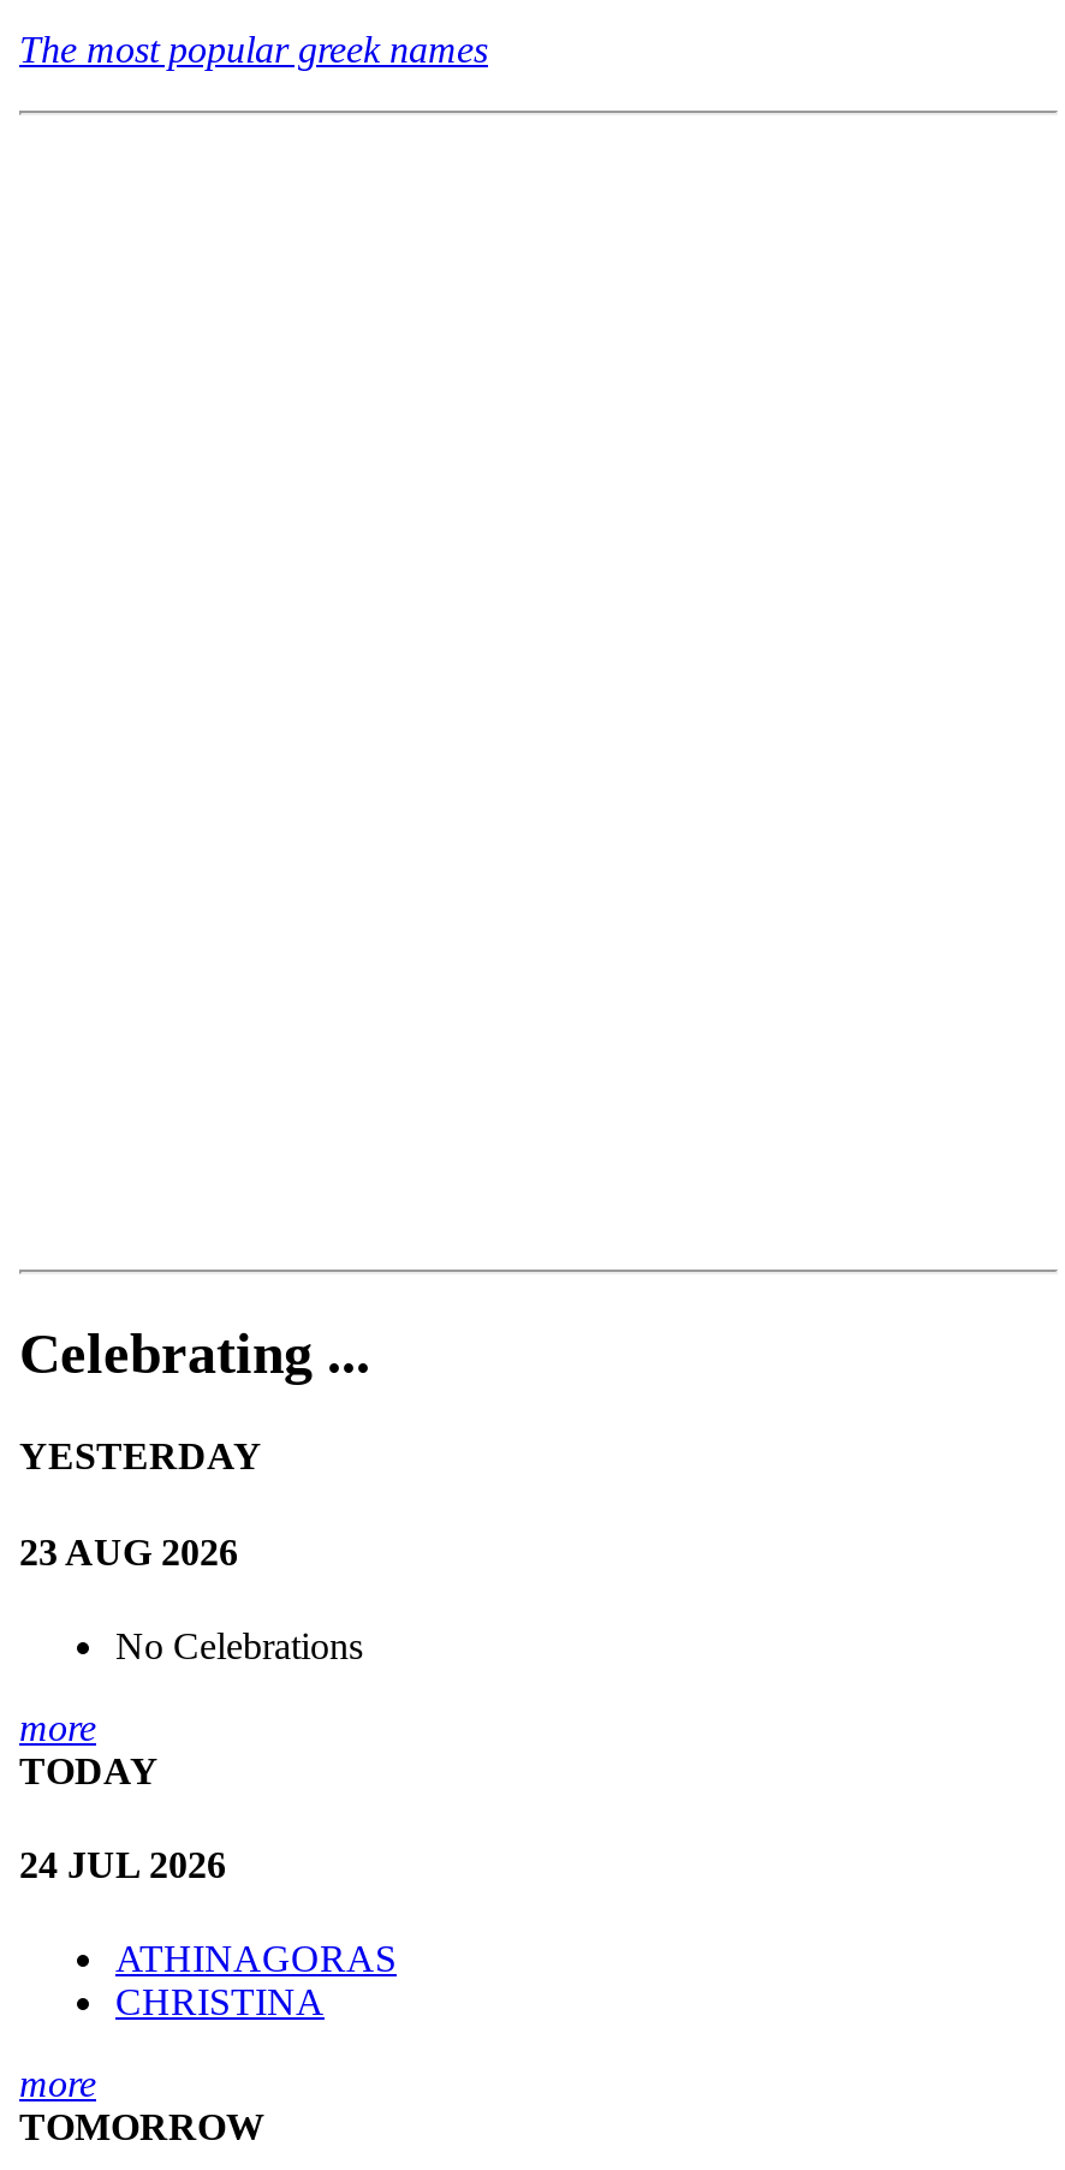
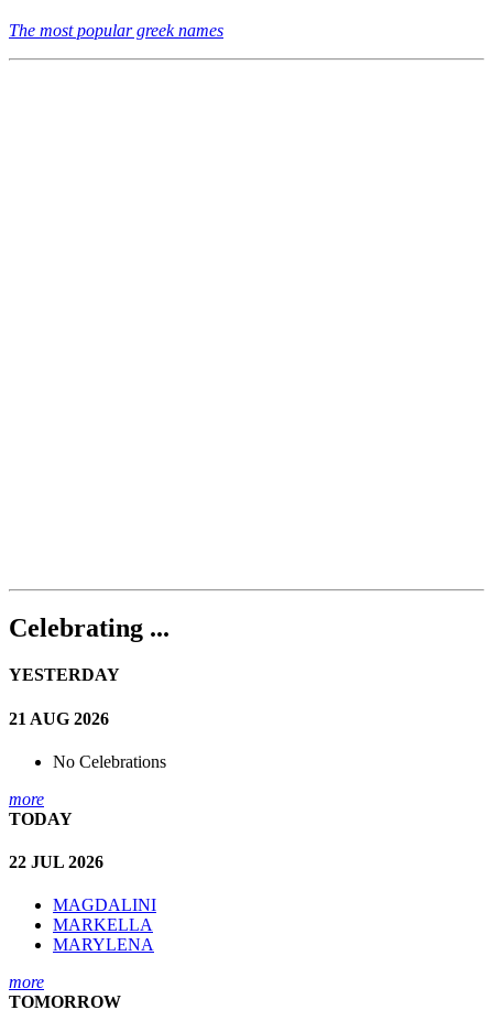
[19,1530,238,1571] 23 AUG 2026 -> [9,709,109,727] 21 AUG 2026
[19,1844,226,1885] 24 JUL 2026 -> [9,852,103,871] 22 JUL 2026
[115,1939,397,2023] ATHINAGORAS | CHRISTINA -> [53,896,156,954] MAGDALINI | MARKELLA | MARYLENA

